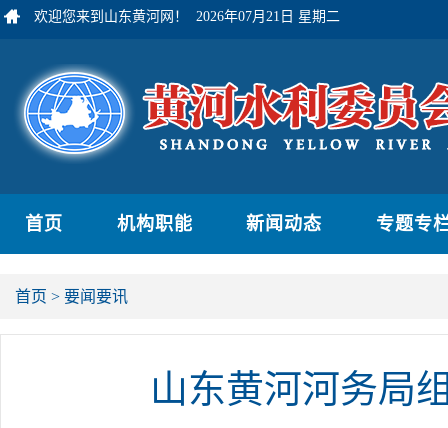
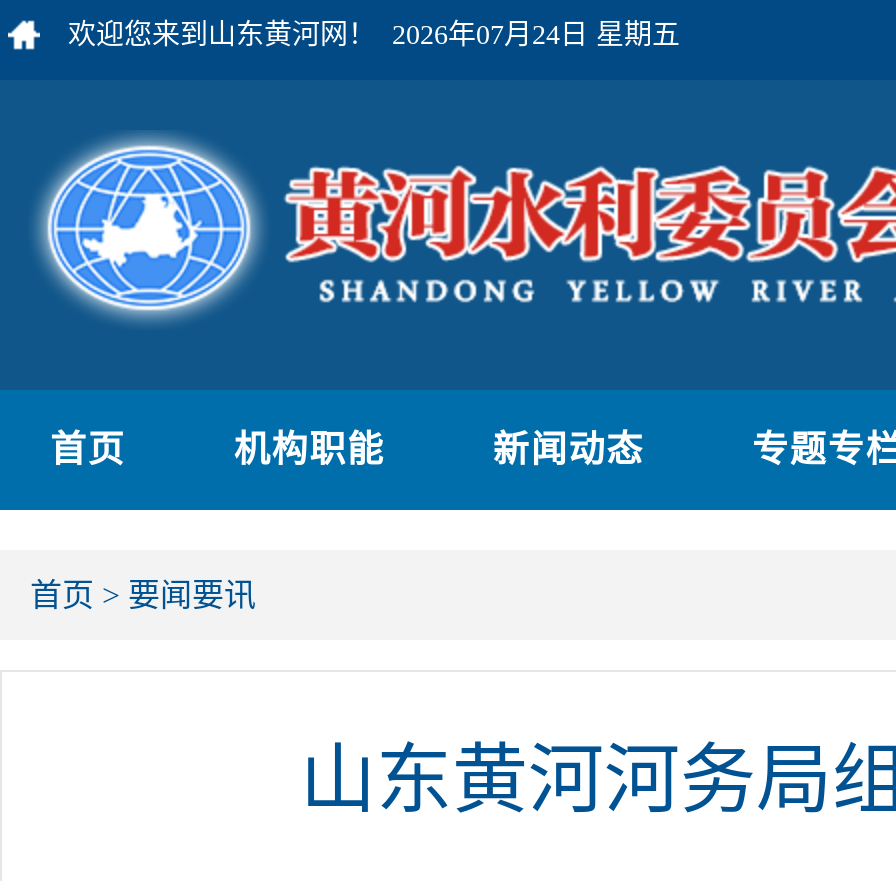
[34,9,340,24] 欢迎您来到山东黄河网！ 2026年07月21日 星期二 -> [68,20,680,50] 欢迎您来到山东黄河网！ 2026年07月24日 星期五

